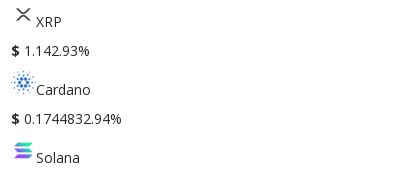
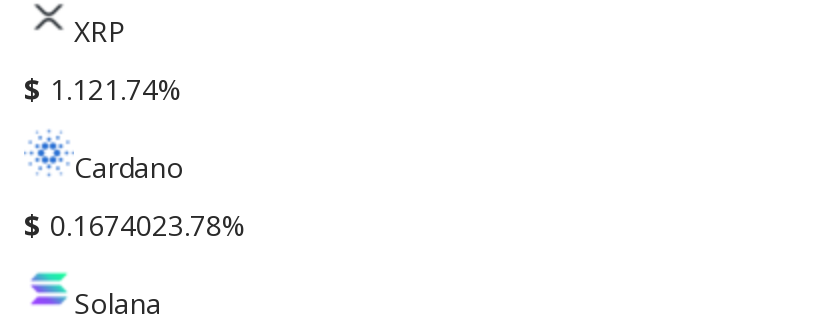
[11,41,90,60] $ 1.142.93% -> [24,70,182,108] $ 1.121.74%
[11,109,122,128] $ 0.1744832.94% -> [24,206,246,244] $ 0.1674023.78%

